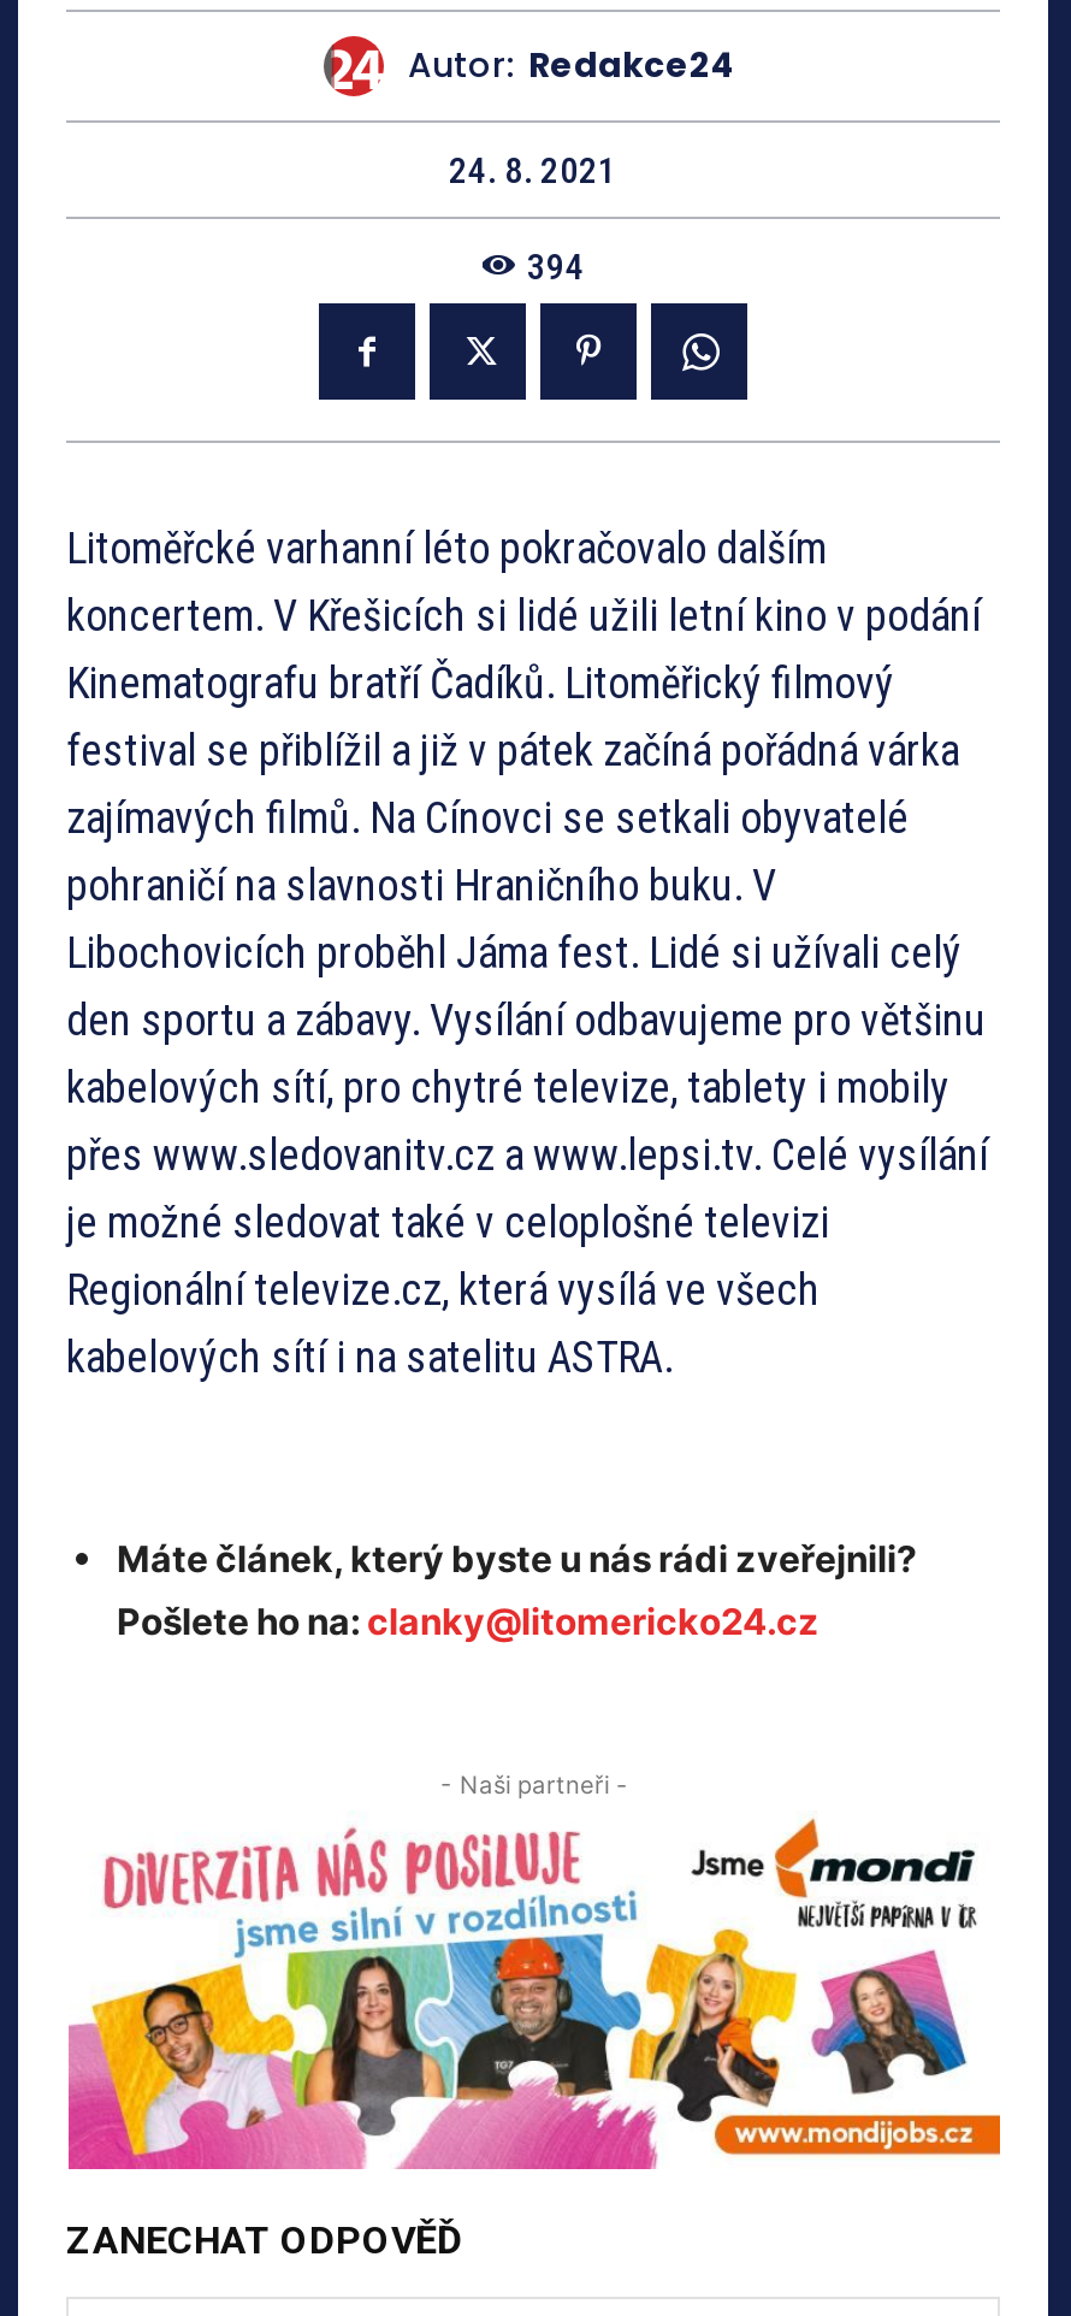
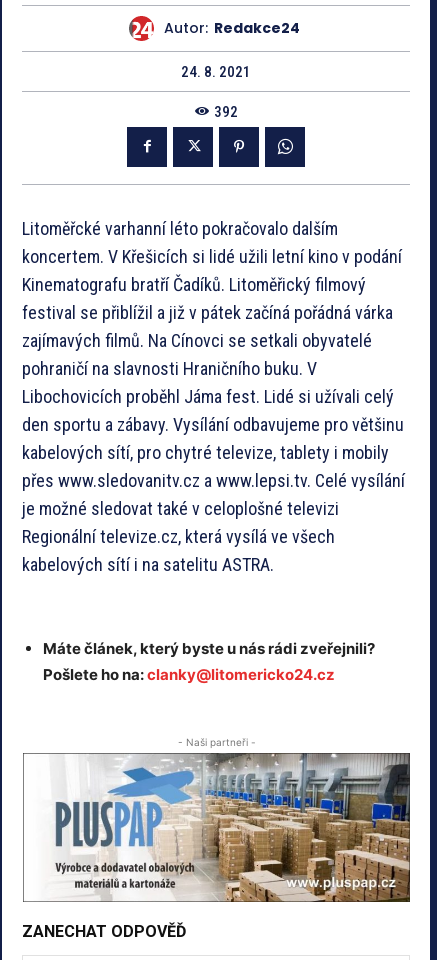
[527,246,585,289] 394 -> [213,103,237,121] 392
[69,1812,1002,2170] [image] -> [22,752,411,903] [image]

